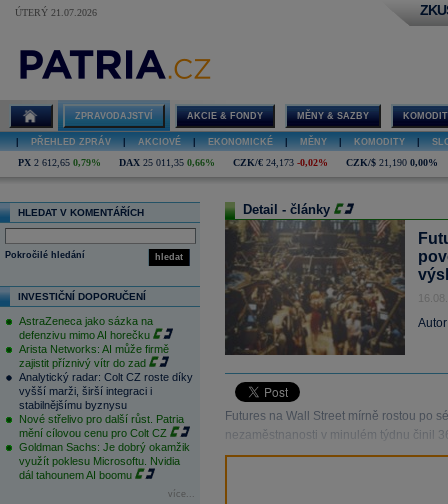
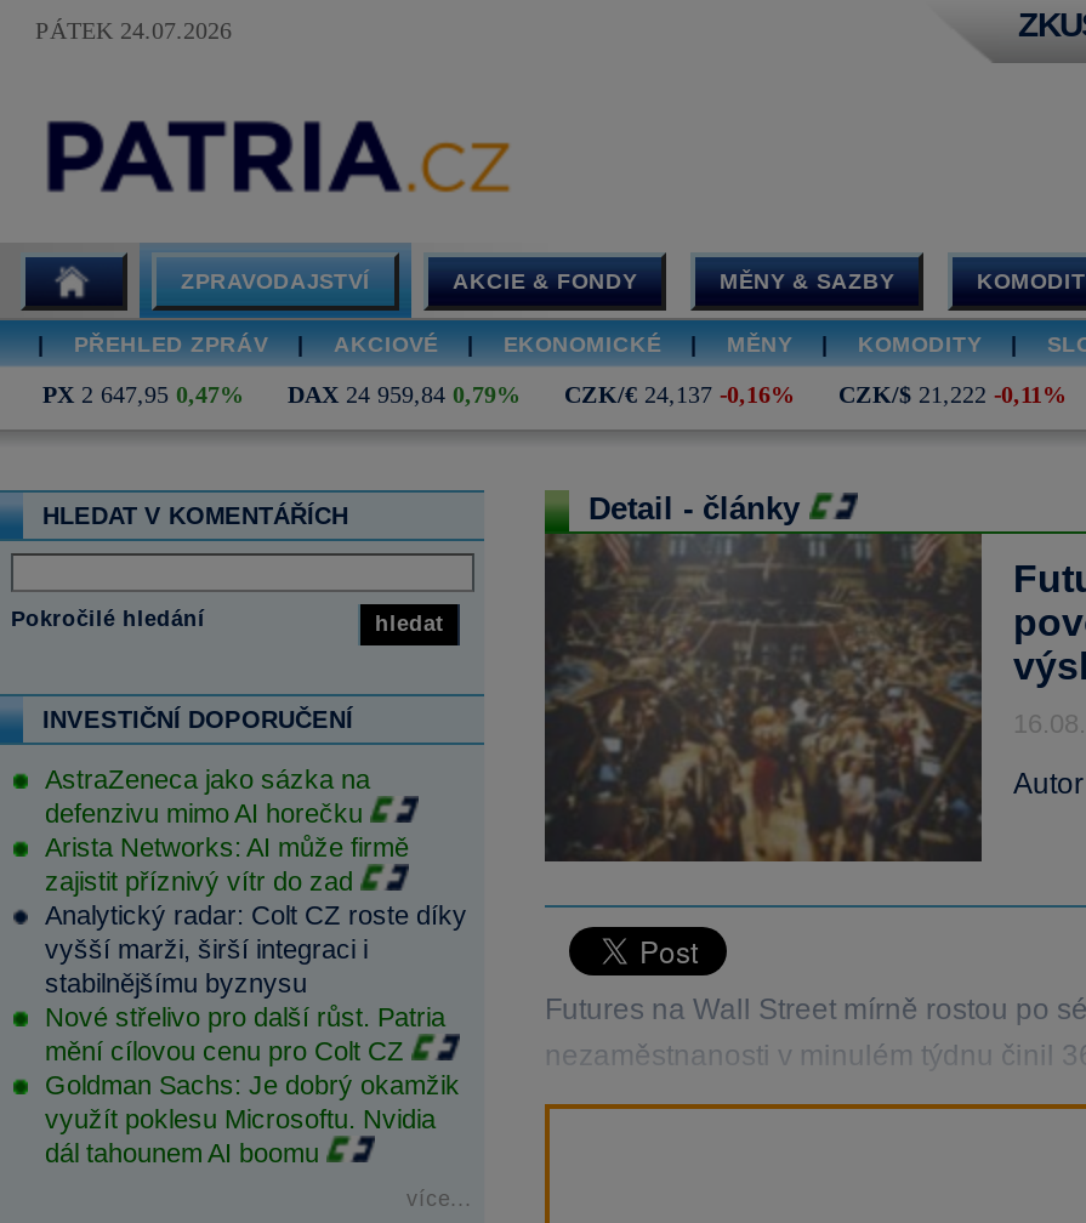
[15,7,97,18] ÚTERÝ 21.07.2026 -> [35,17,232,44] PÁTEK 24.07.2026
[18,157,101,168] PX 2 612,65 0,79% -> [42,381,244,408] PX 2 647,95 0,47%
[119,157,215,168] DAX 25 011,35 0,66% -> [288,381,521,408] DAX 24 959,84 0,79%
[233,157,328,168] CZK/€ 24,173 -0,02% -> [564,381,795,408] CZK/€ 24,137 -0,16%
[346,157,438,168] CZK/$ 21,190 0,00% -> [838,381,1067,408] CZK/$ 21,222 -0,11%

